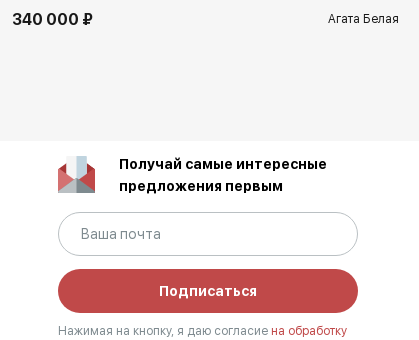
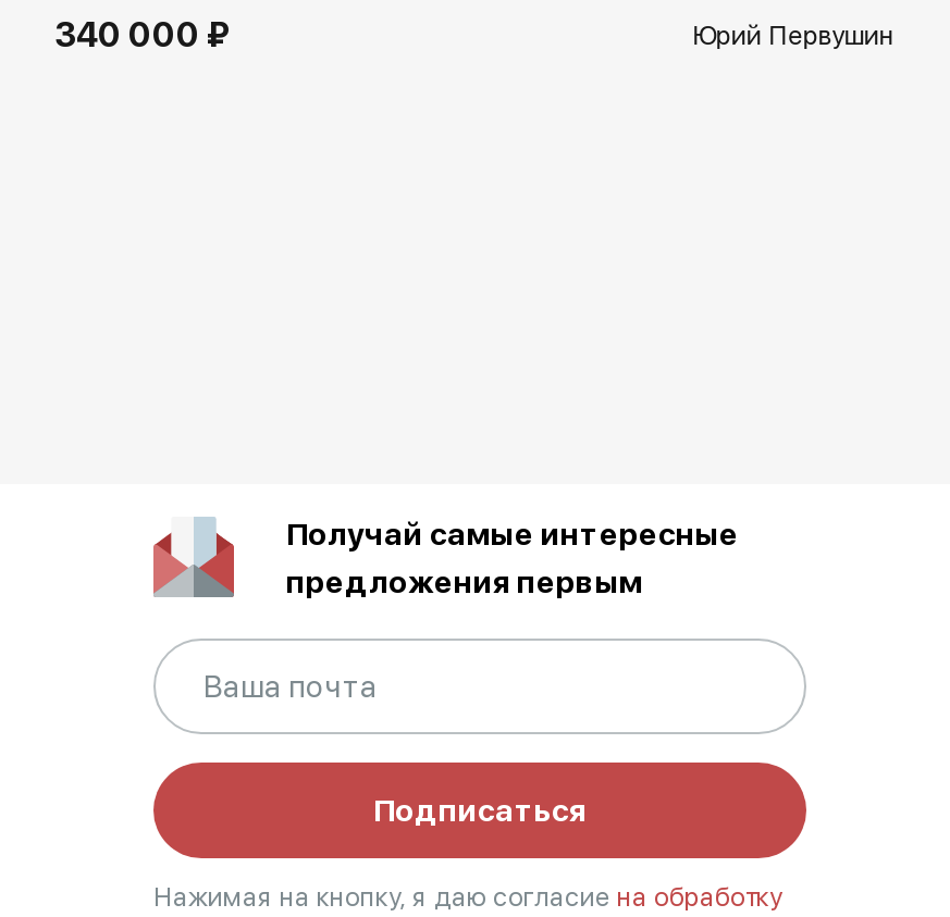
[328,12,399,26] Агата Белая -> [692,21,895,51] Юрий Первушин

